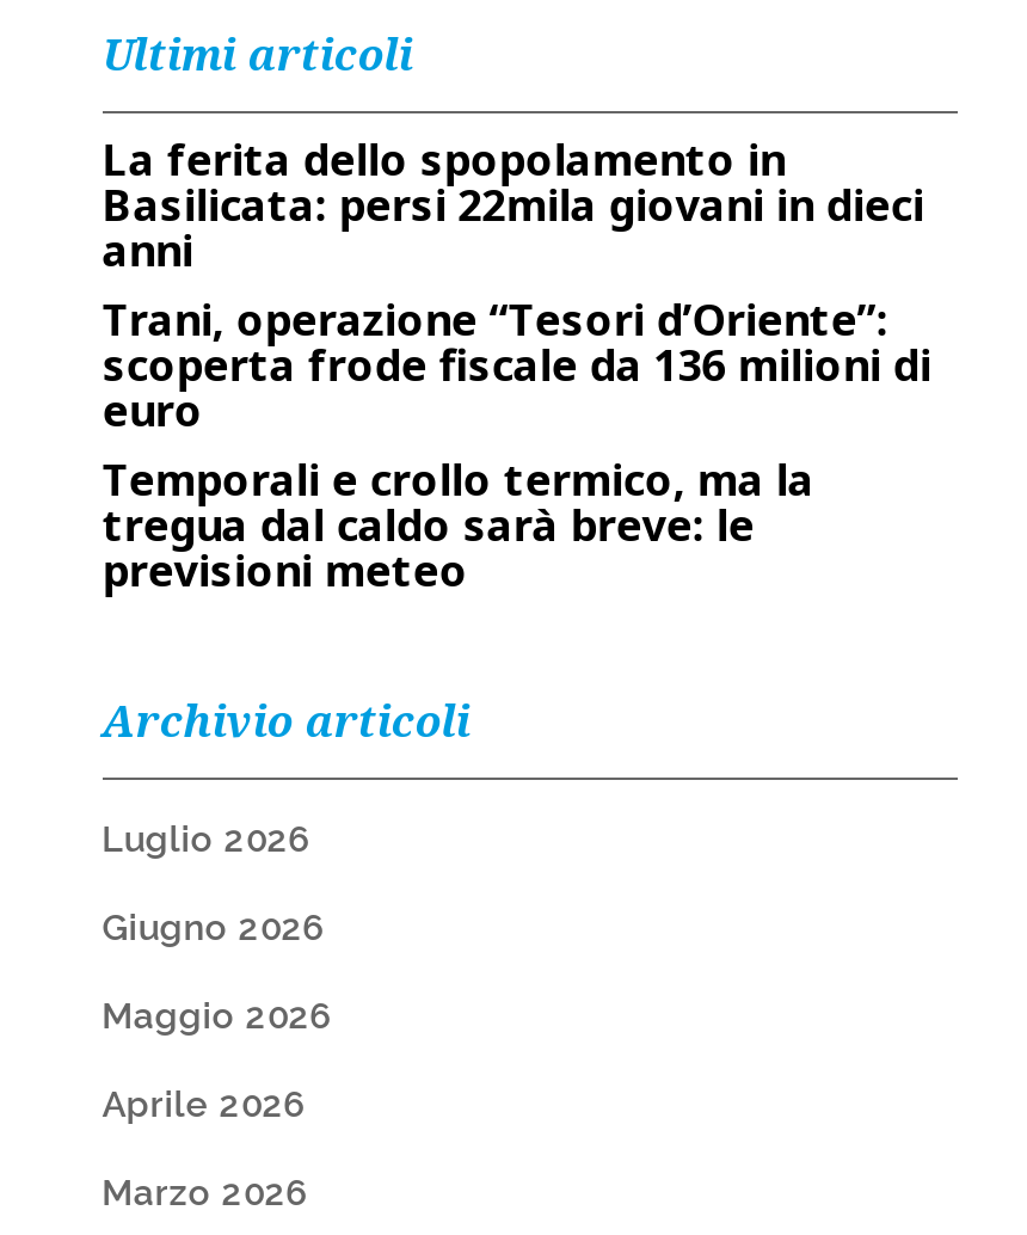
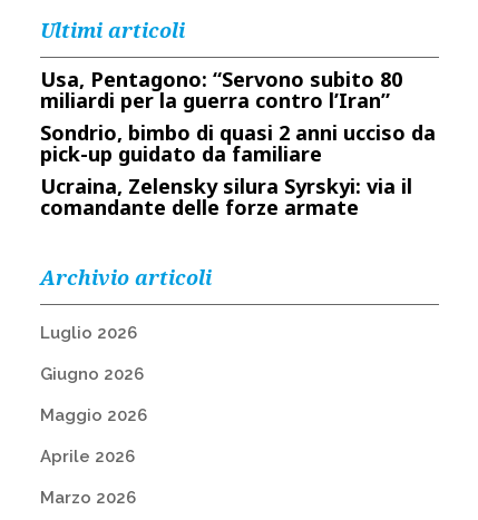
[102,130,931,598] La ferita dello spopolamento in | Basilicata: persi 22mila giovani in dieci | anni | Trani, operazione “Tesori d’Oriente”: | scoperta frode fiscale da 136 milioni di | euro | Temporali e crollo termico, ma la | tregua dal caldo sarà breve: le | previsioni meteo -> [40,66,435,220] Usa, Pentagono: “Servono subito 80 | miliardi per la guerra contro l’Iran” | Sondrio, bimbo di quasi 2 anni ucciso da | pick-up guidato da familiare | Ucraina, Zelensky silura Syrskyi: via il | comandante delle forze armate

